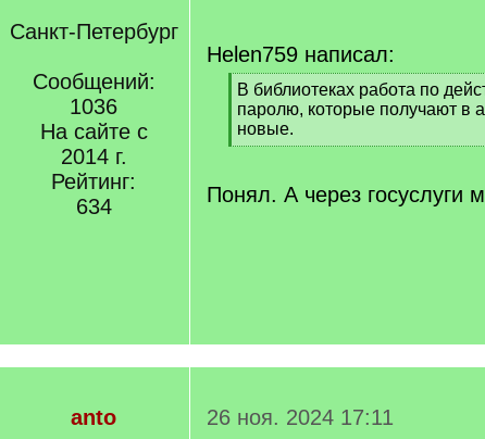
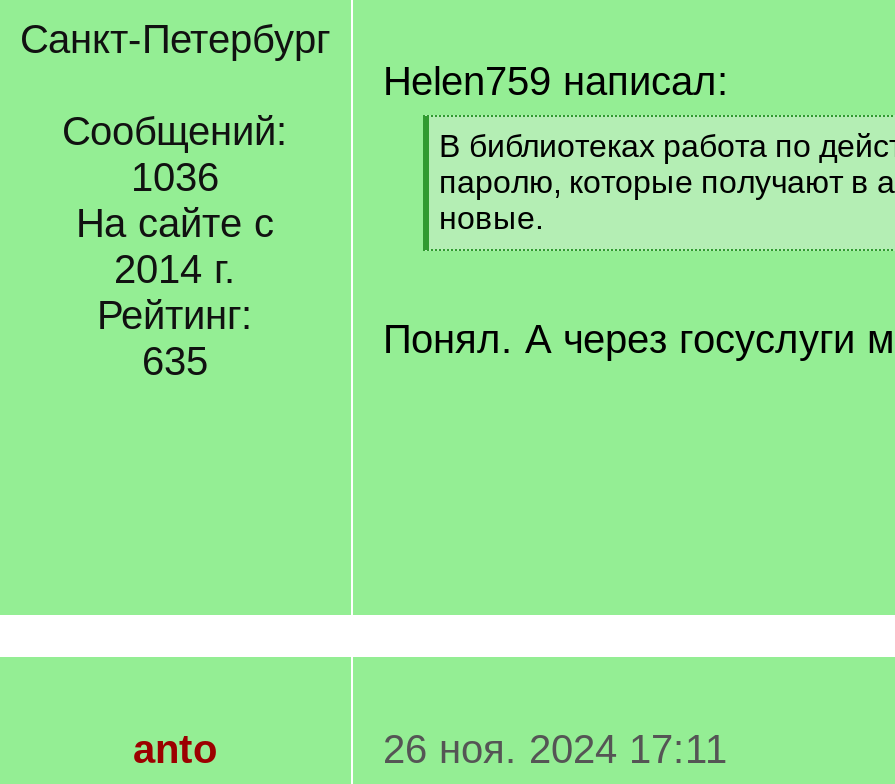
[76,195,111,218] 634 -> [142,339,208,383] 635

